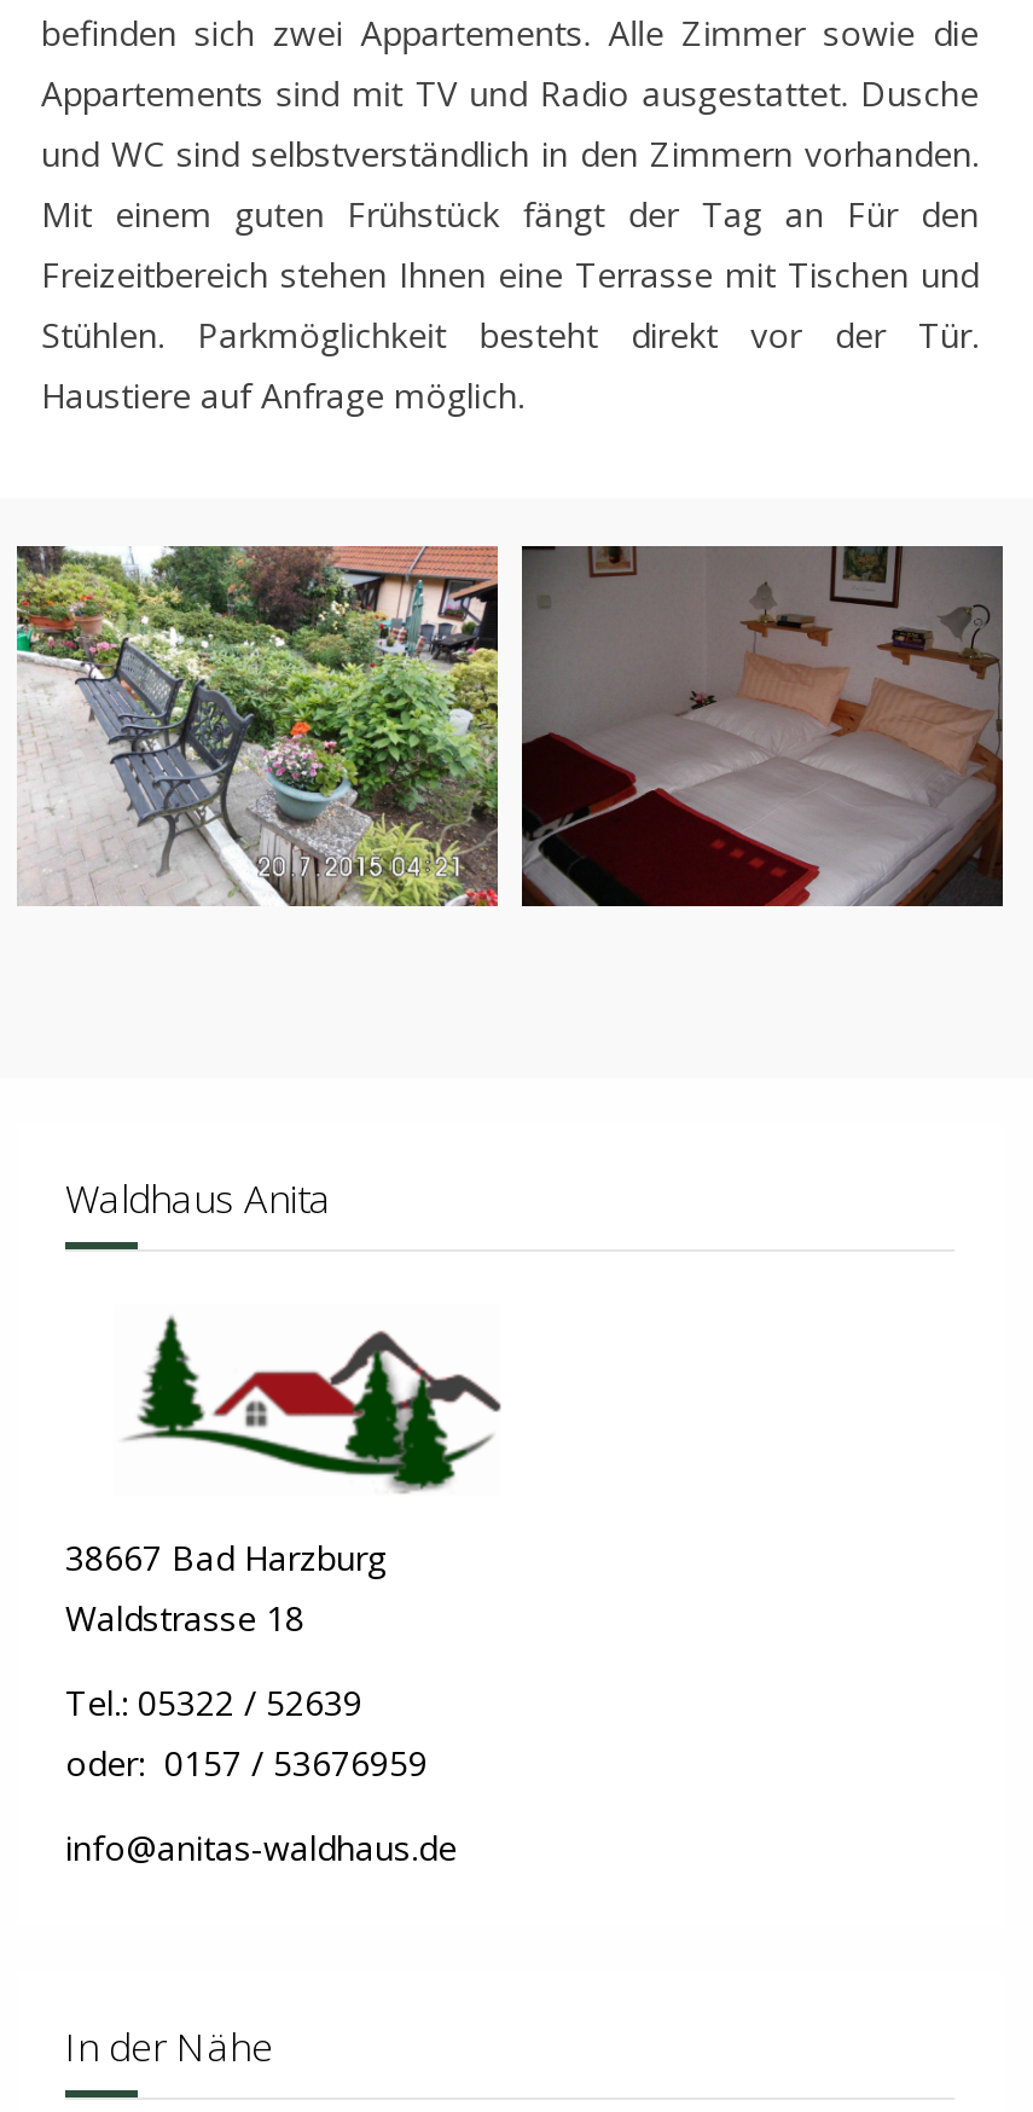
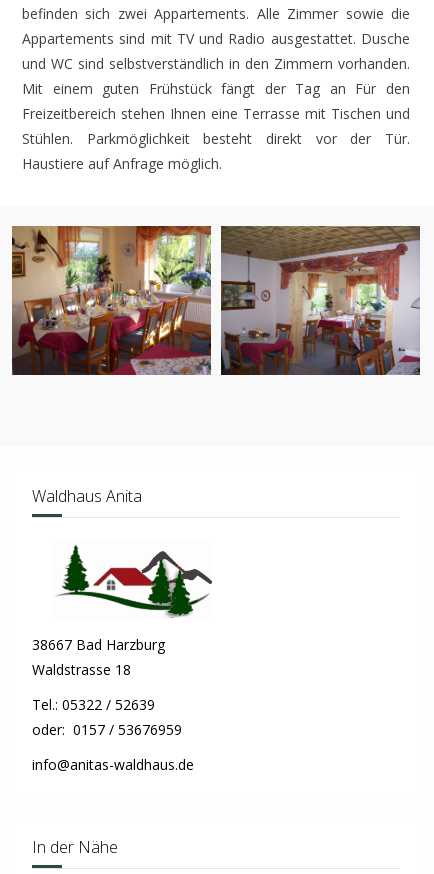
[14,546,500,909] [image] -> [11,225,212,376] [image]
[522,544,1005,909] [image] -> [221,225,420,376] [image]

